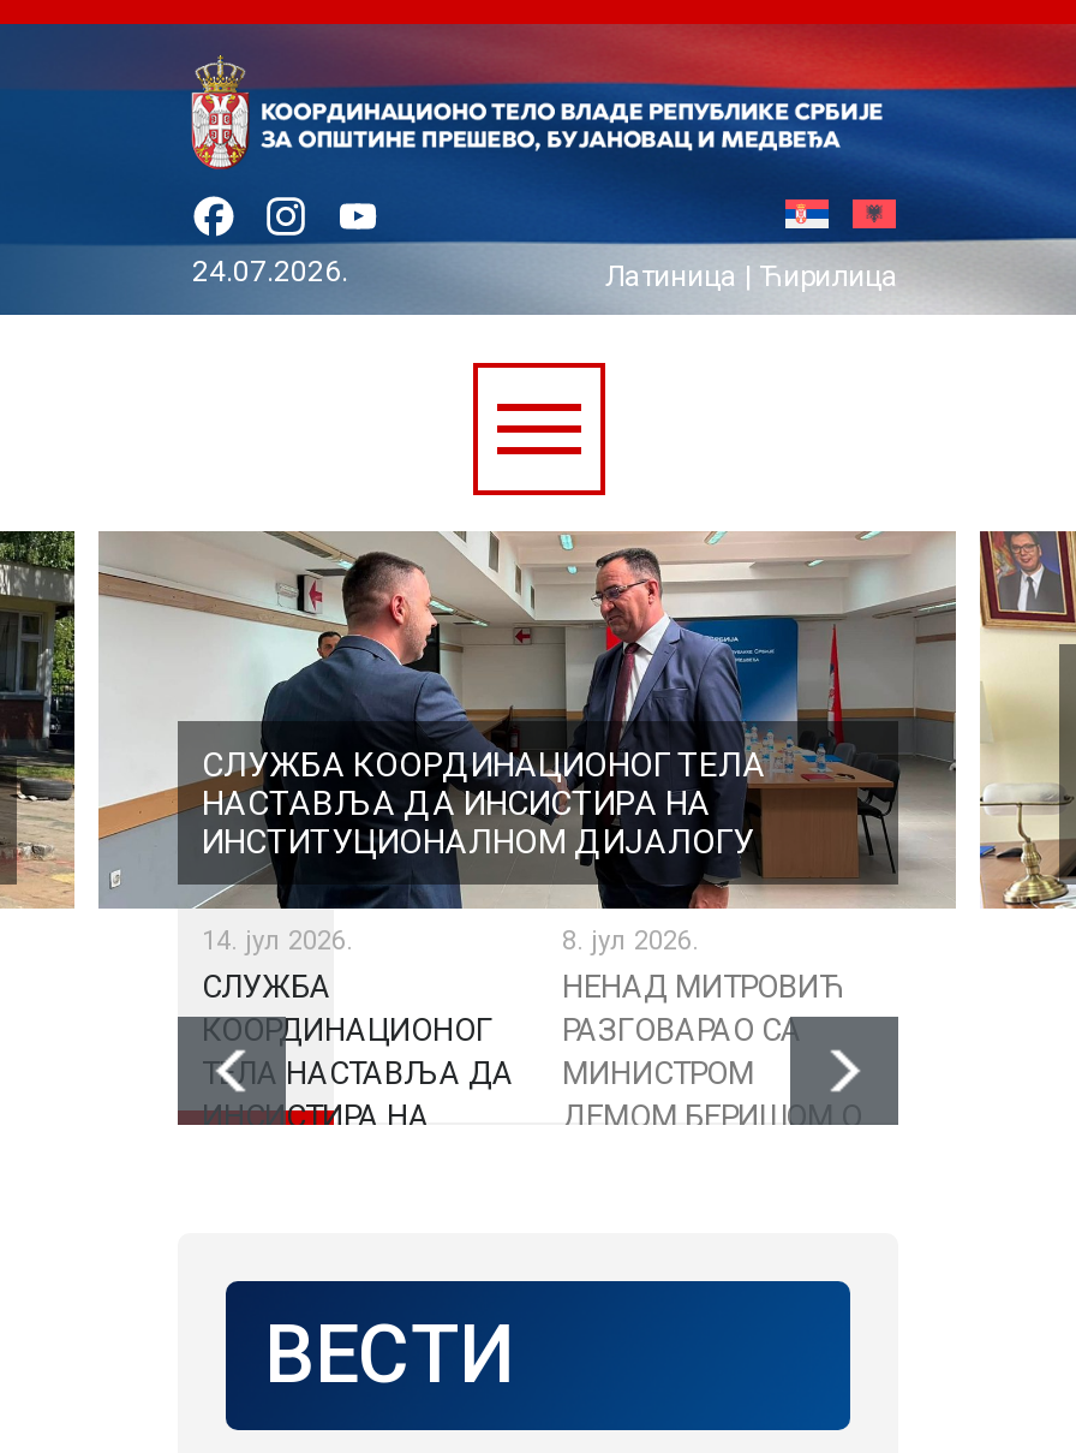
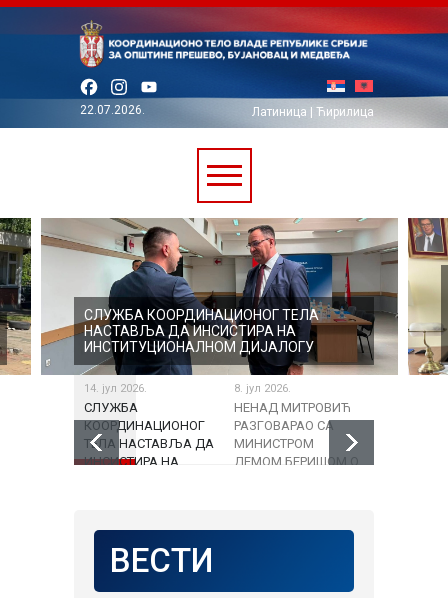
[192,256,348,289] 24.07.2026. -> [80,103,145,117] 22.07.2026.

